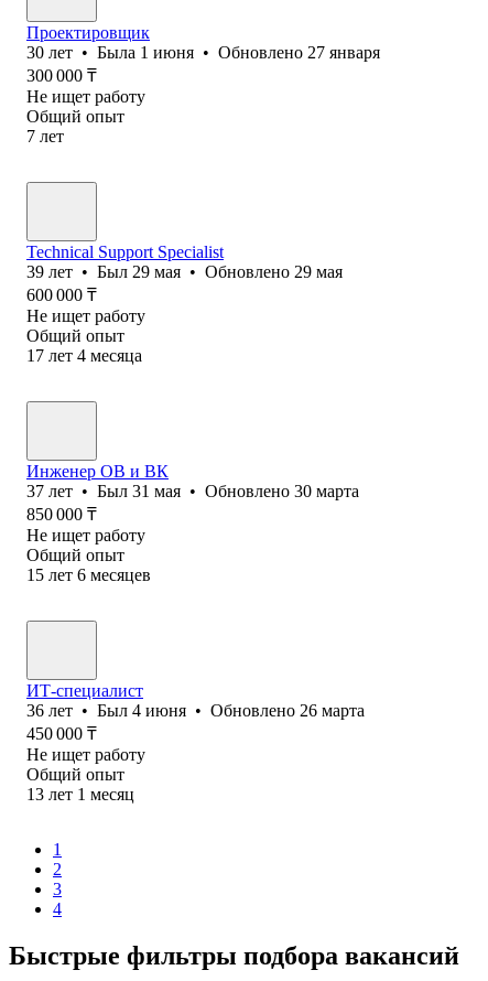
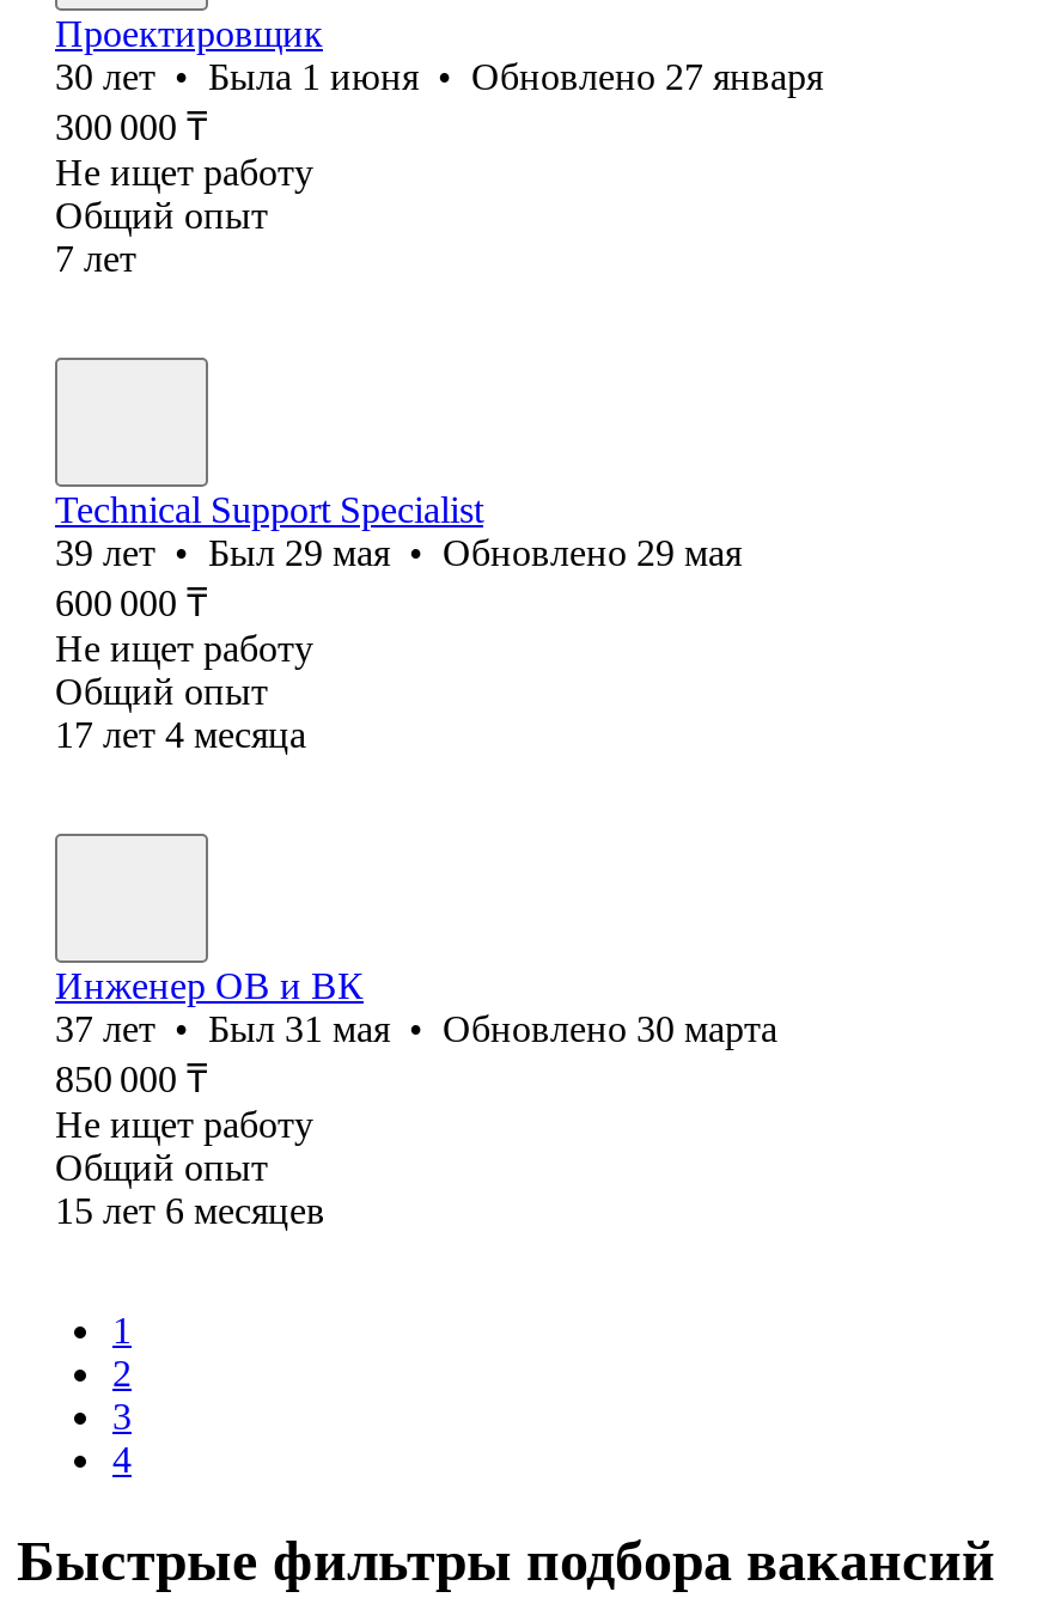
[26,681,365,803] ИТ-специалист | 36 лет • Был 4 июня • Обновлено 26 марта | 450 000 ₸ | Не ищет работу | Общий опыт | 13 лет 1 месяц -> none

